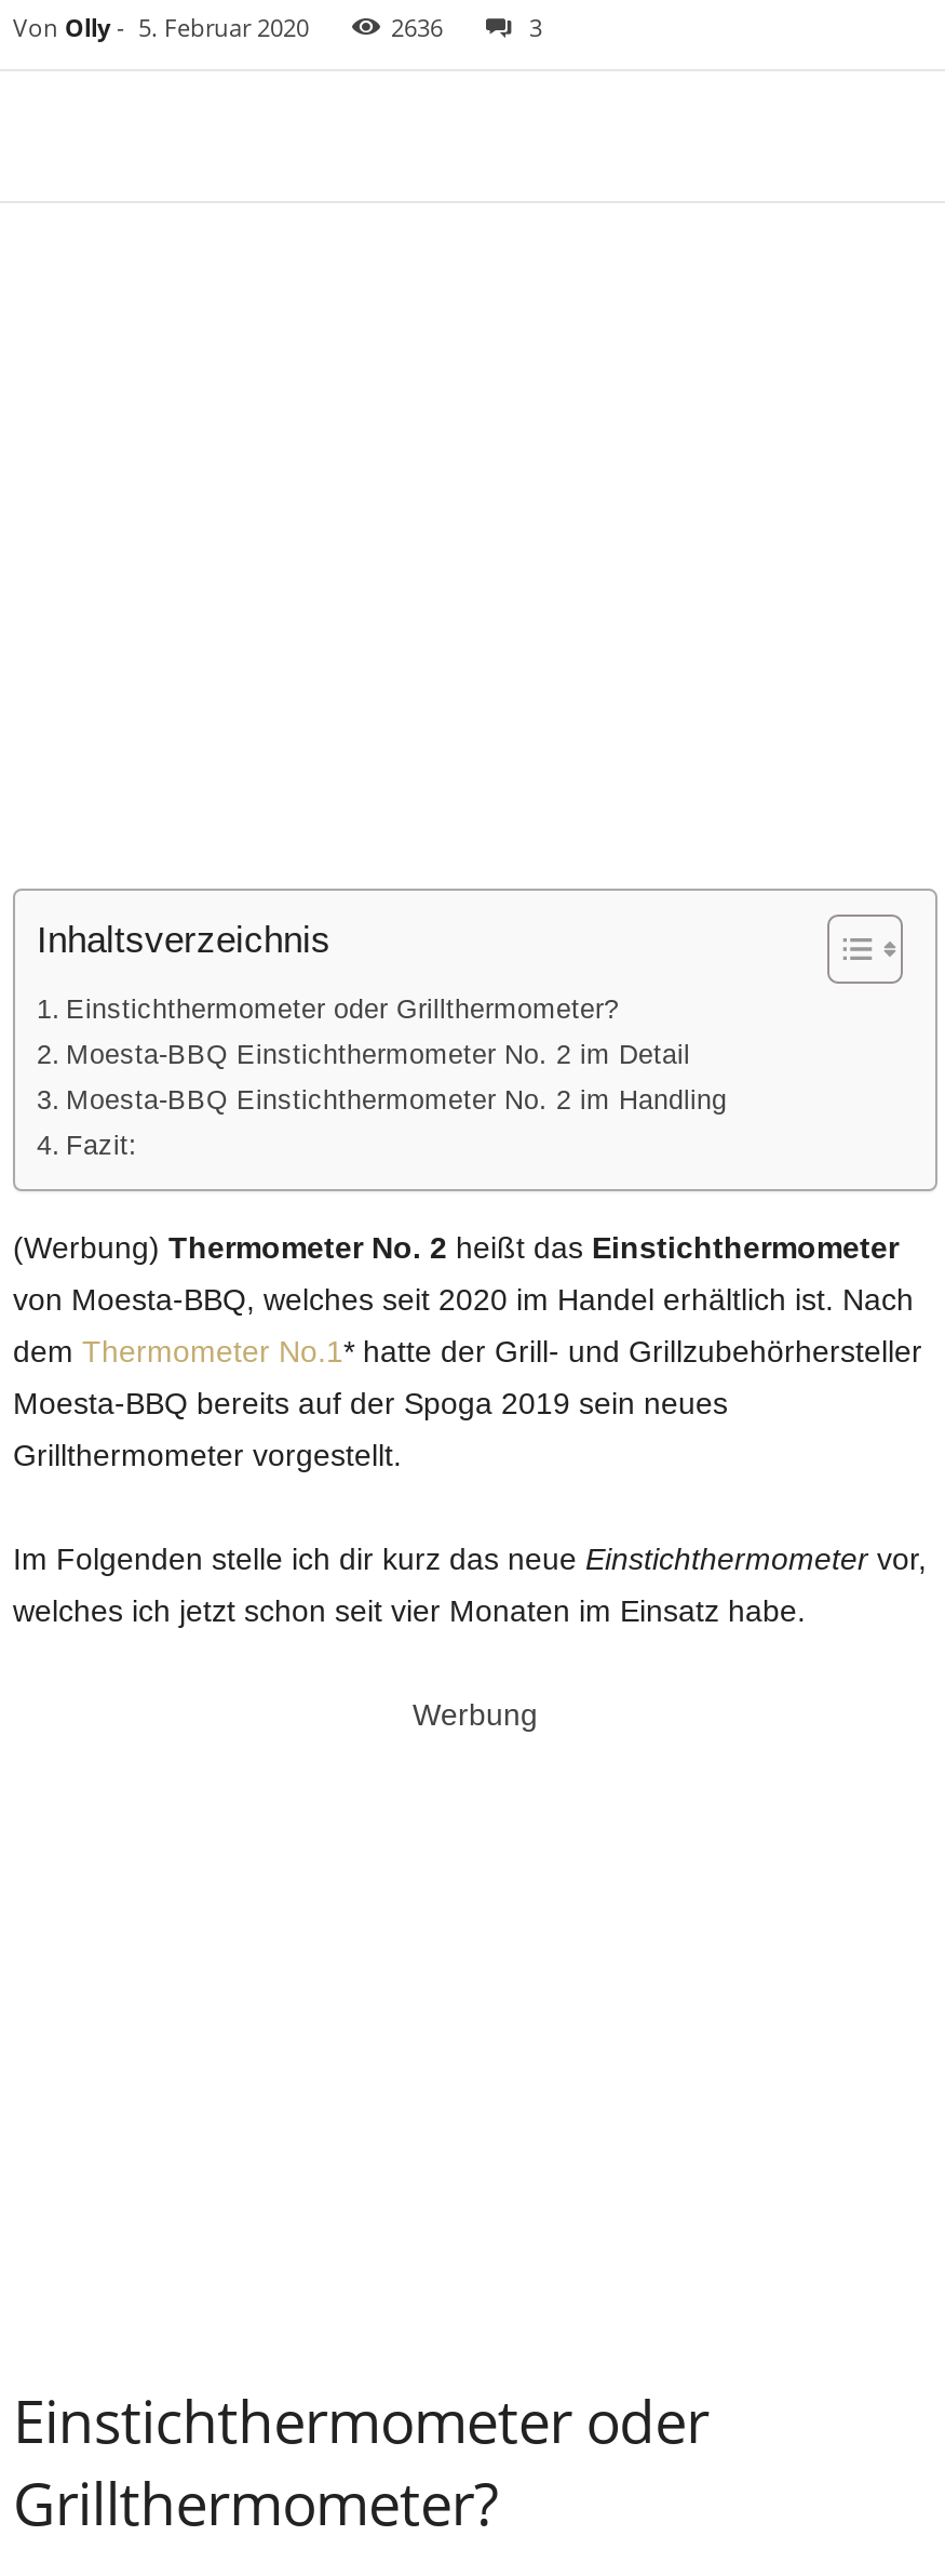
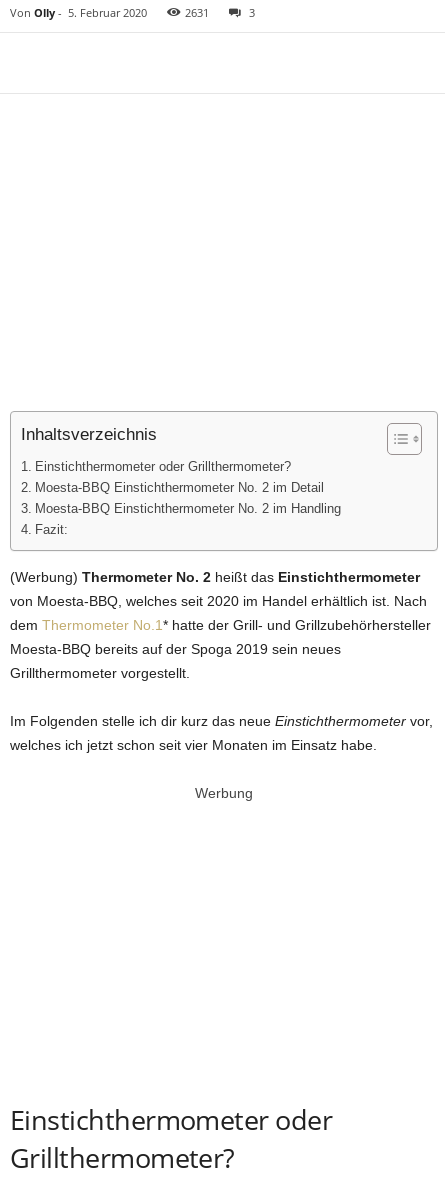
[391,11,443,43] 2636 -> [185,5,209,20] 2631

